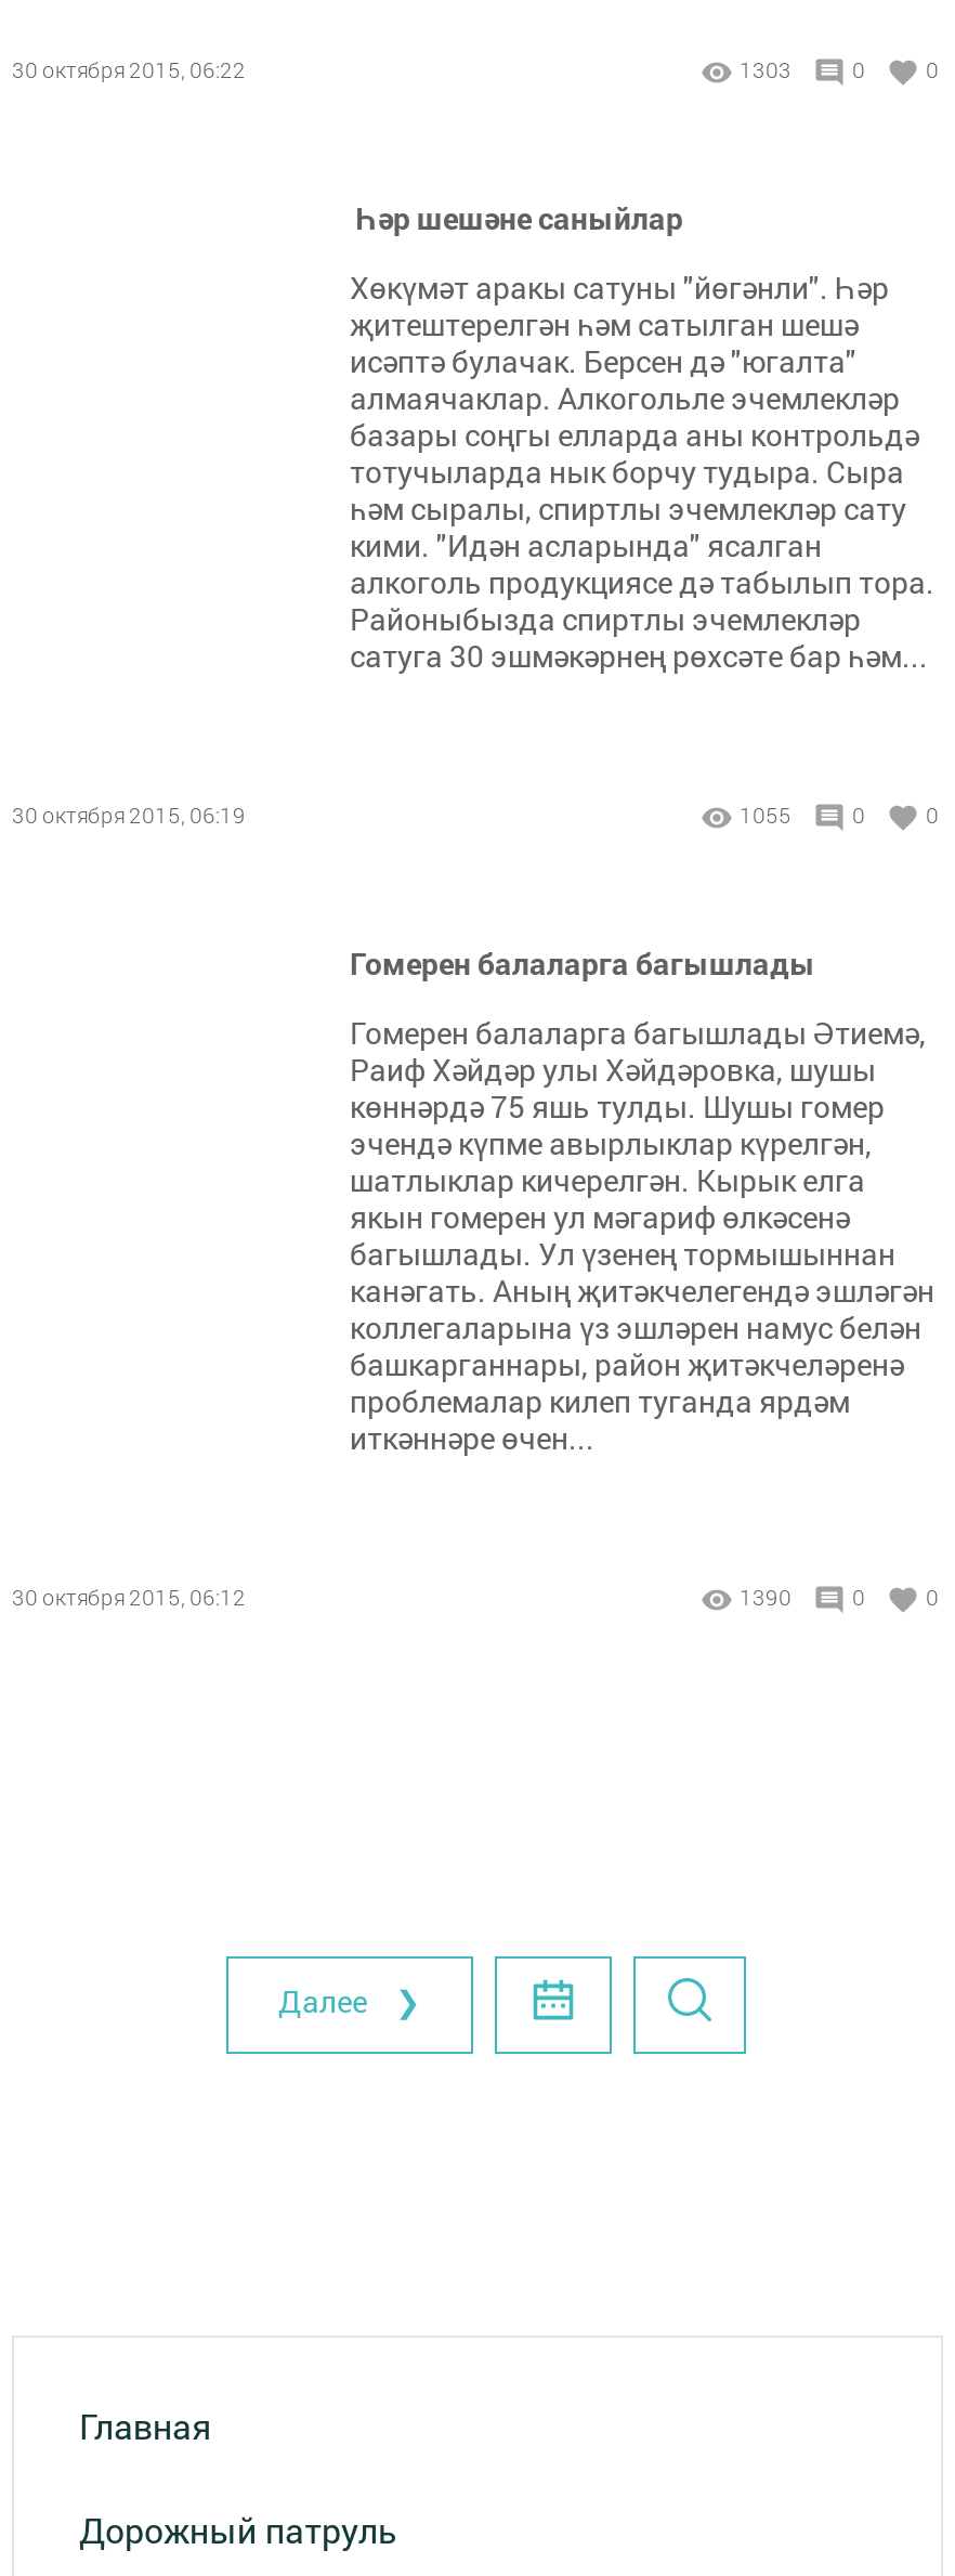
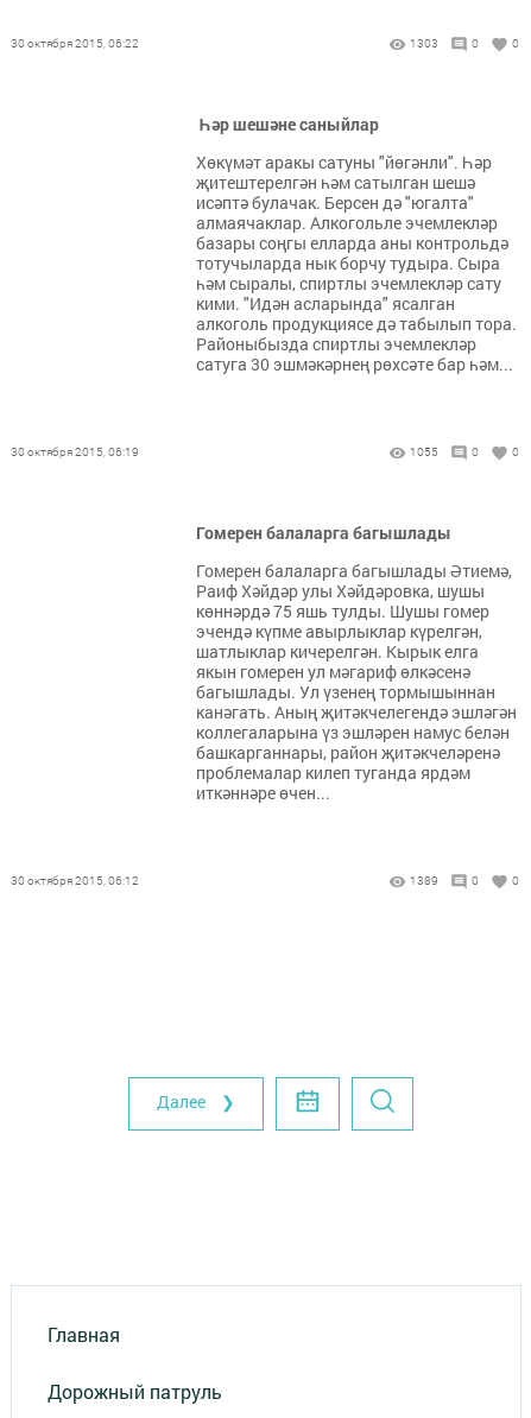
[740,1584,792,1613] 1390 -> [410,873,438,889] 1389

